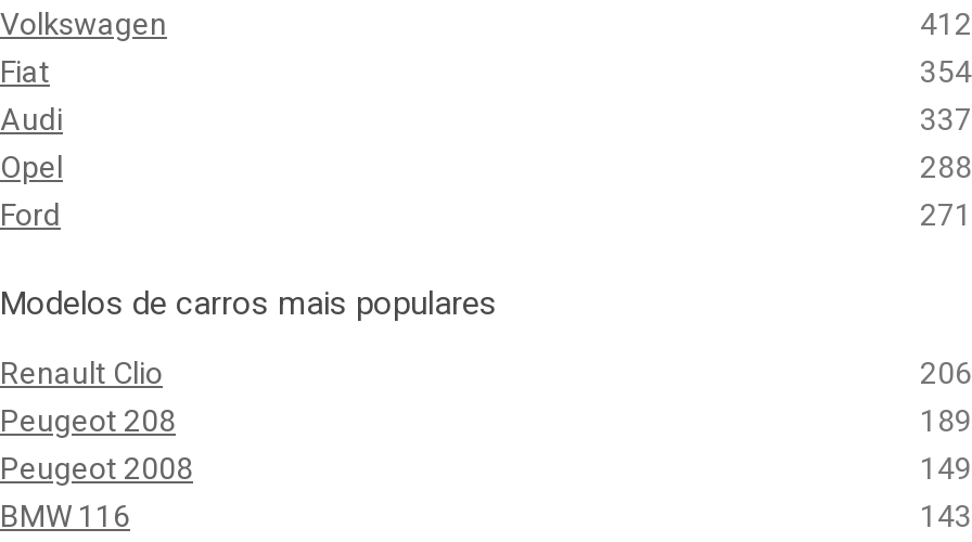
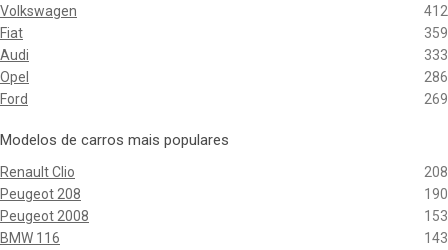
[920,54,972,89] 354 -> [424,25,448,41] 359
[920,102,972,137] 337 -> [424,47,448,63] 333
[920,150,972,184] 288 -> [424,69,448,85] 286
[920,197,972,232] 271 -> [424,91,448,107] 269
[920,356,972,390] 206 -> [424,164,448,180] 208
[920,403,972,438] 189 -> [424,186,448,202] 190
[920,451,972,486] 149 -> [424,208,448,224] 153

